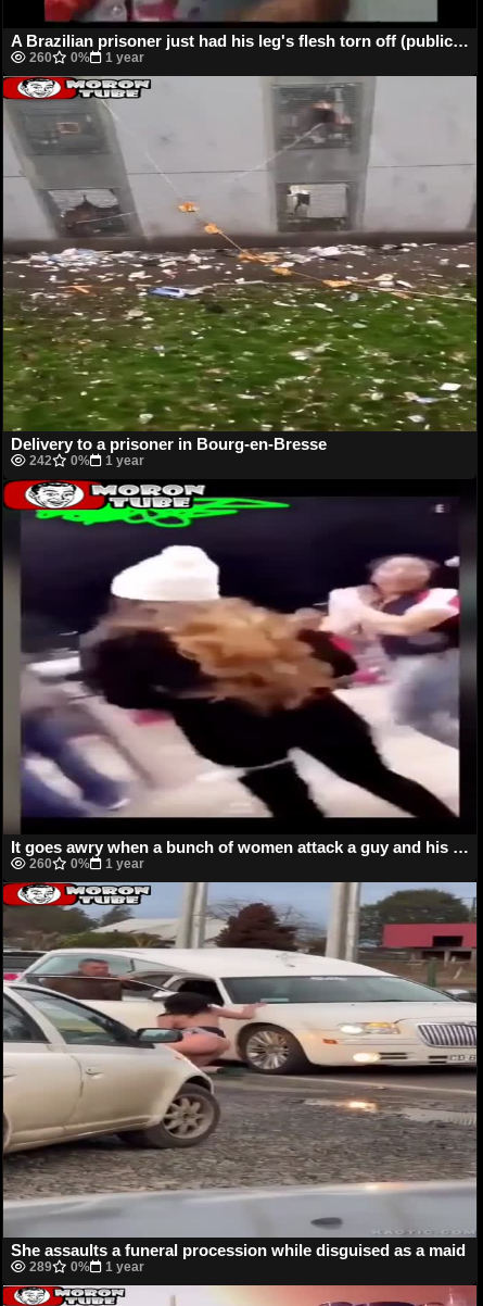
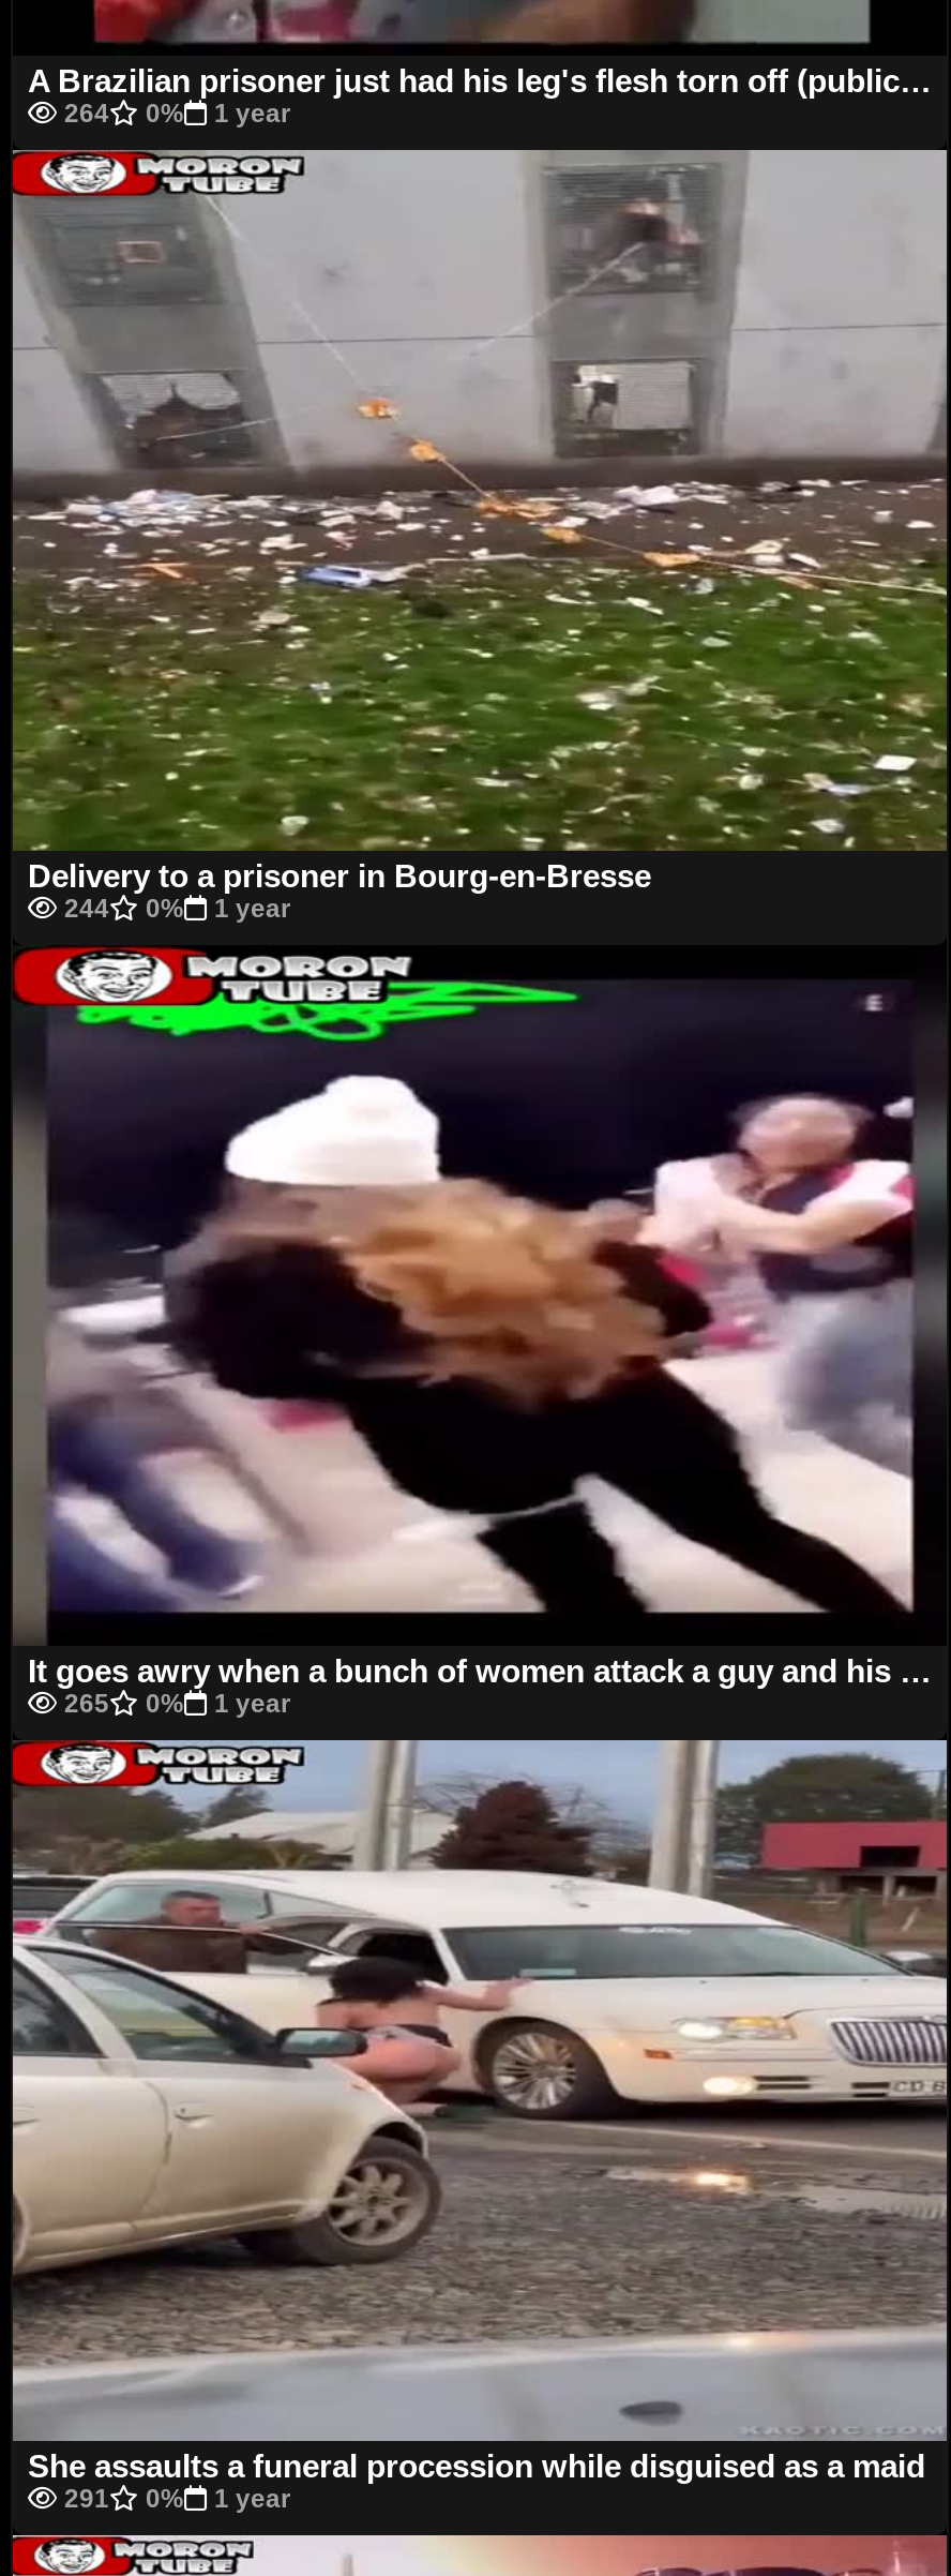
[26,50,144,66] 260 0% 1 year -> [58,99,291,129] 264 0% 1 year
[26,454,144,469] 242 0% 1 year -> [58,895,291,925] 244 0% 1 year
[26,857,144,872] 260 0% 1 year -> [58,1690,291,1720] 265 0% 1 year
[26,1260,144,1275] 289 0% 1 year -> [58,2485,291,2515] 291 0% 1 year

